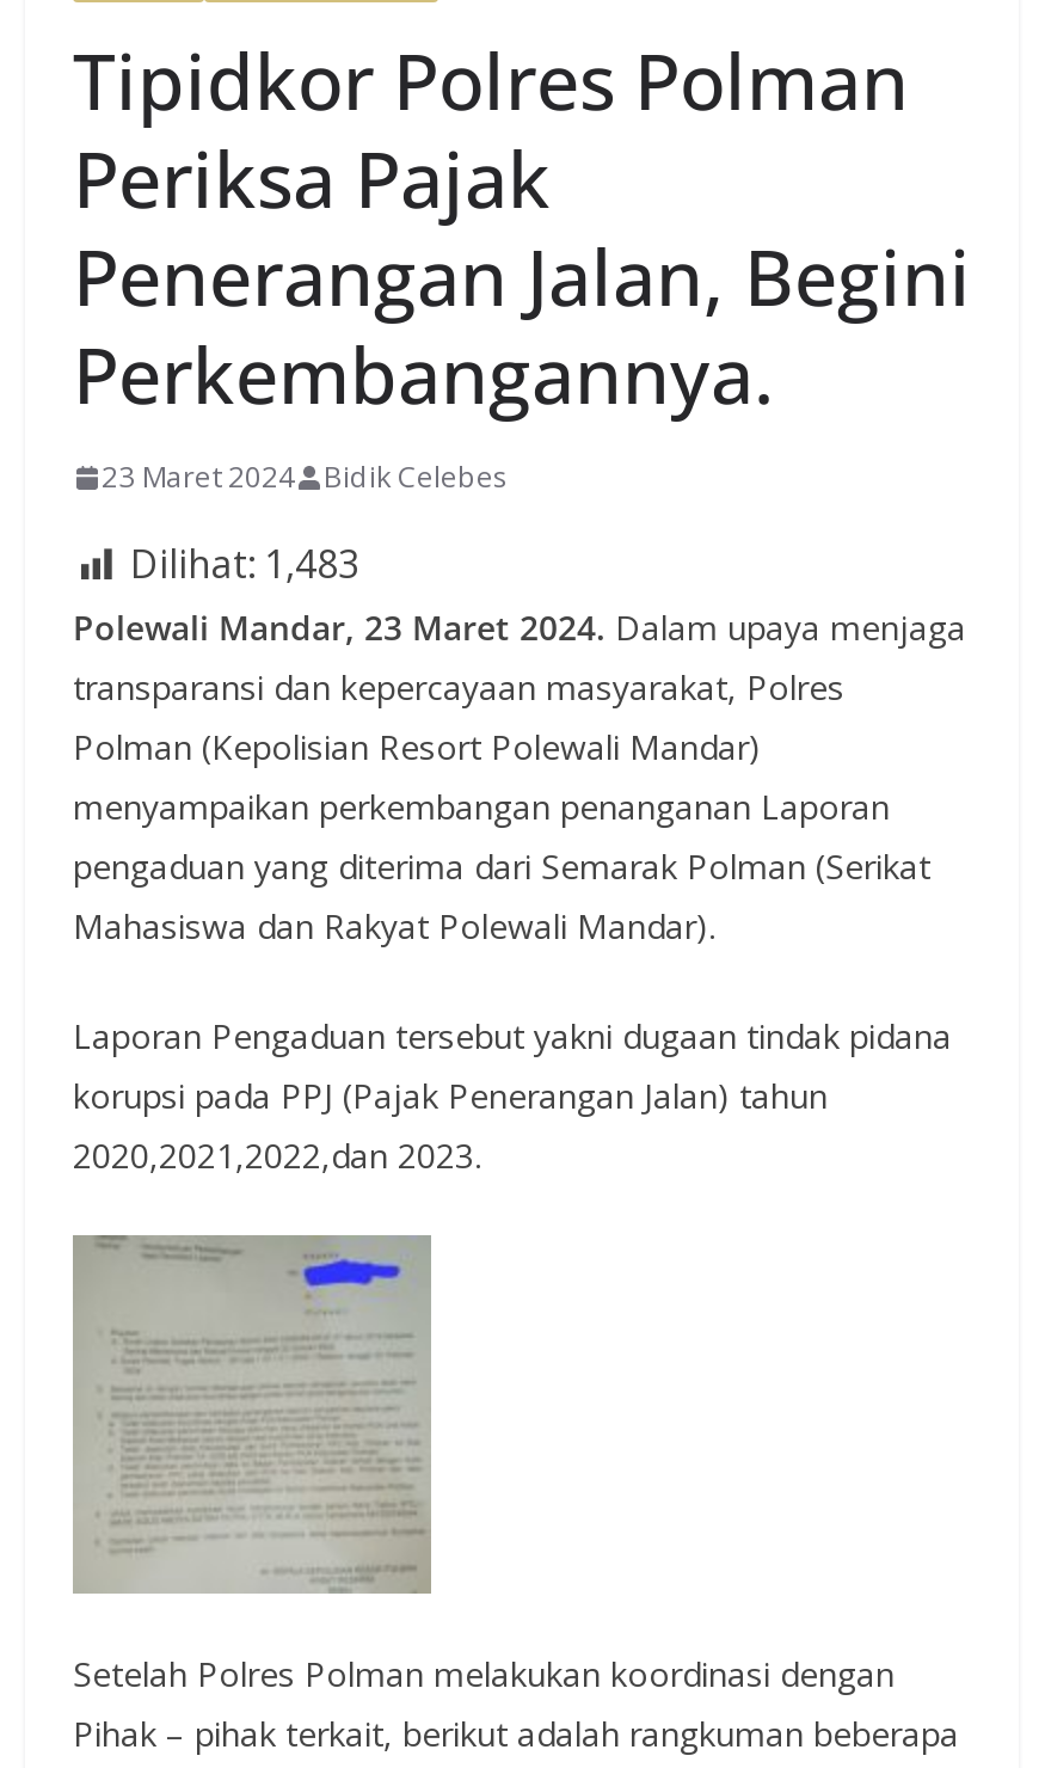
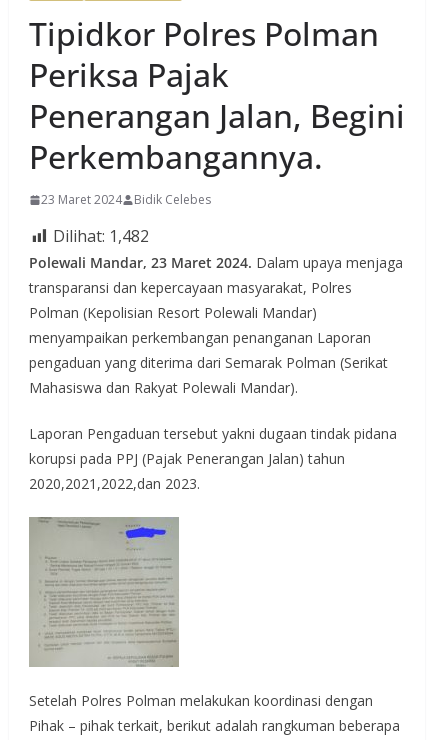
[130,539,359,591] Dilihat: 1,483 -> [53,225,149,247] Dilihat: 1,482

